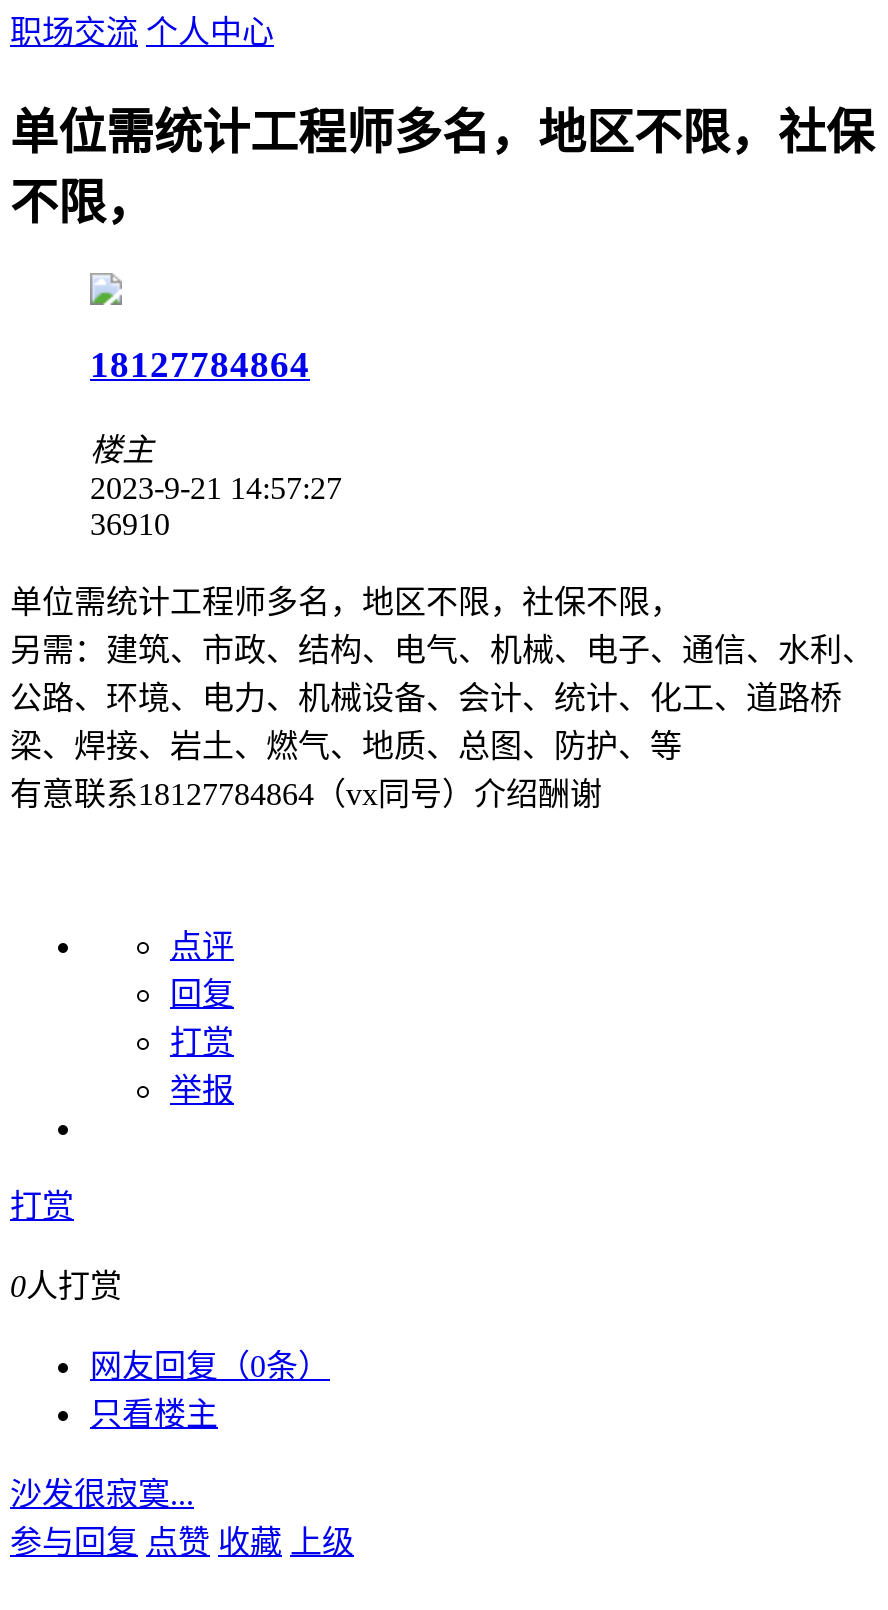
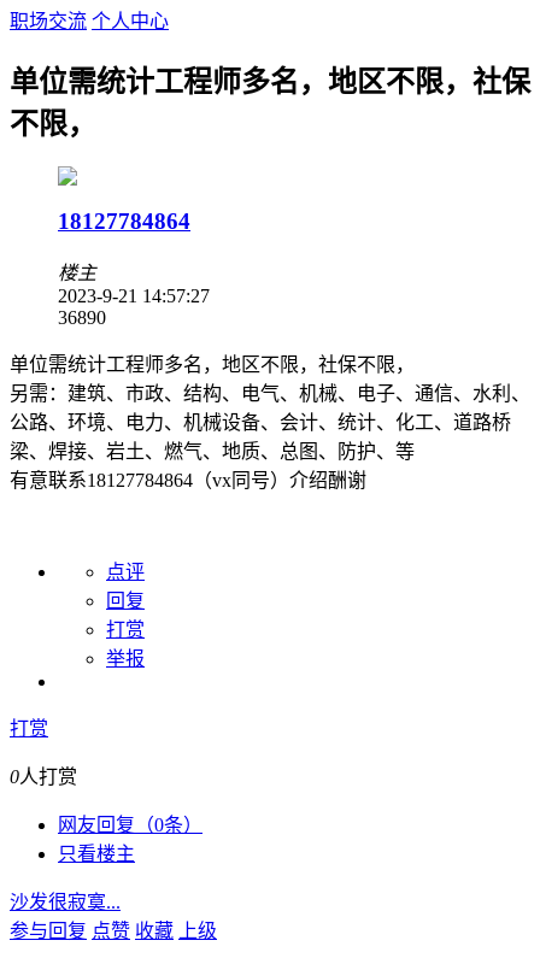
[90,507,170,541] 3691 0 -> [58,308,106,328] 3689 0

